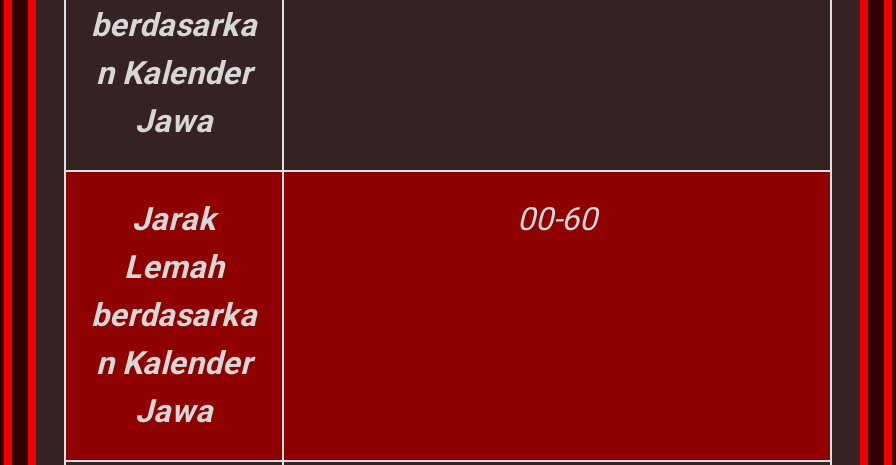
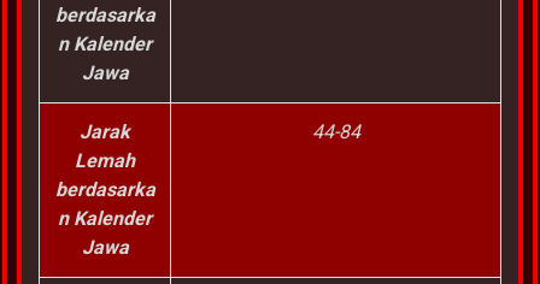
[517,200,597,238] 00-60 -> [312,120,360,143] 44-84

